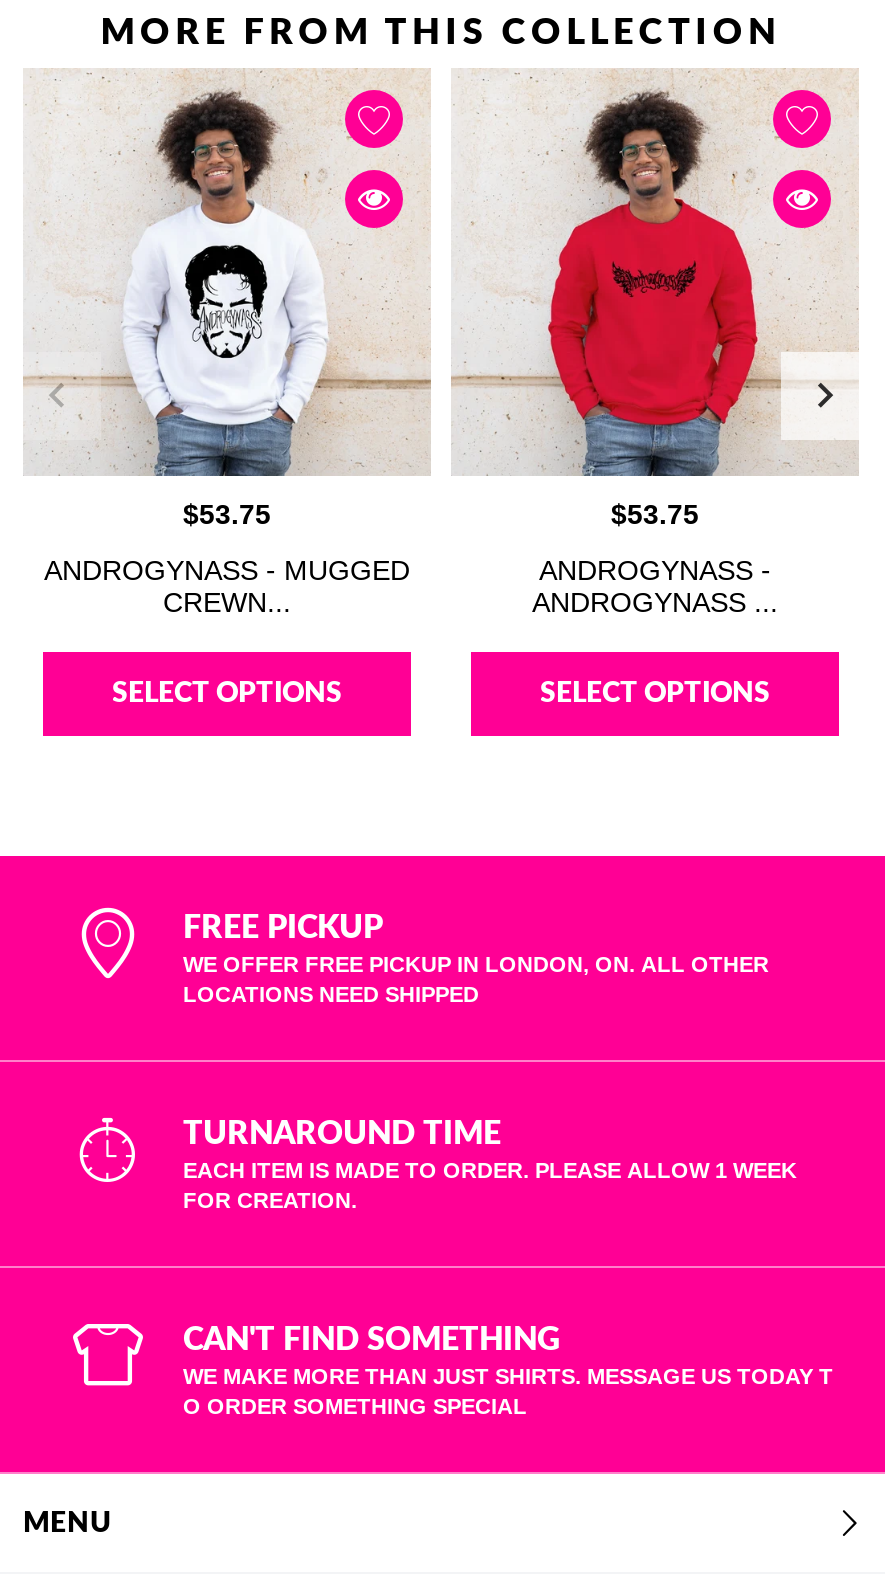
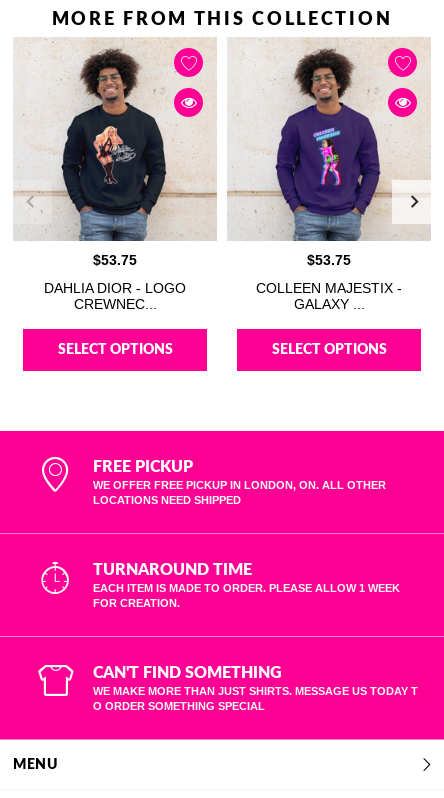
[121,199,329,427] [image] -> [61,102,167,216] [image]
[547,199,759,427] [image] -> [275,102,381,216] [image]
[44,553,410,617] ANDROGYNASS - MUGGED | CREWN... -> [44,280,186,312] DAHLIA DIOR - LOGO | CREWNEC...
[532,553,778,617] ANDROGYNASS - | ANDROGYNASS ... -> [256,280,402,312] COLLEEN MAJESTIX - | GALAXY ...

